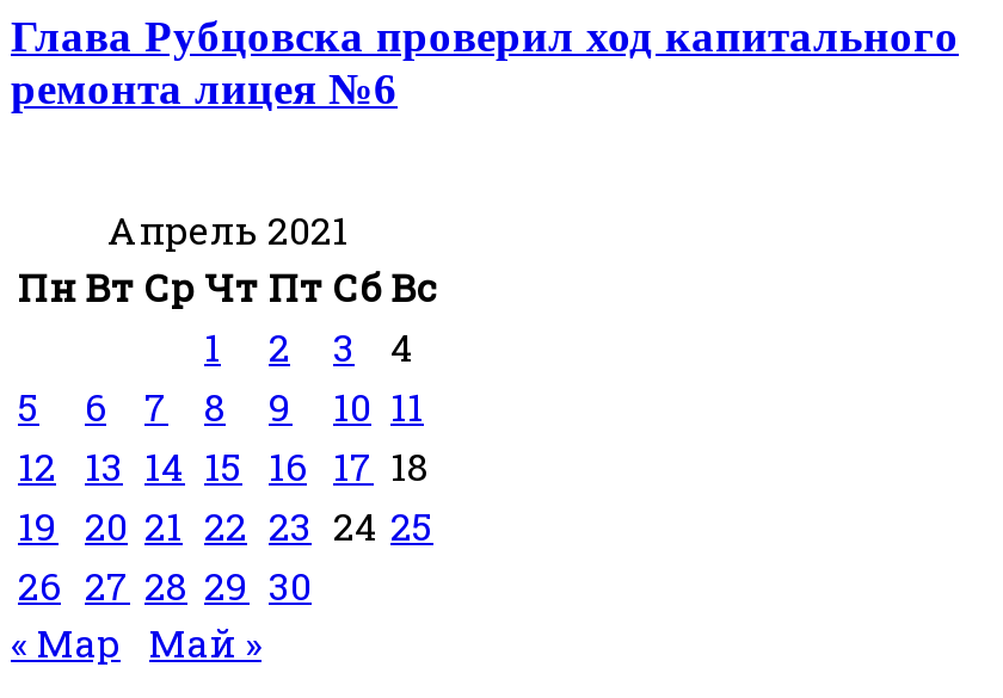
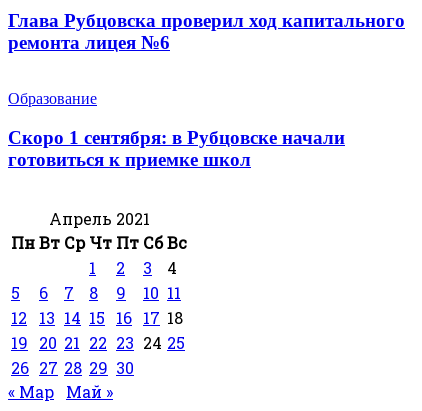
none -> [8,90,345,170] Образование | Скоро 1 сентября: в Рубцовске начали | готовиться к приемке школ

